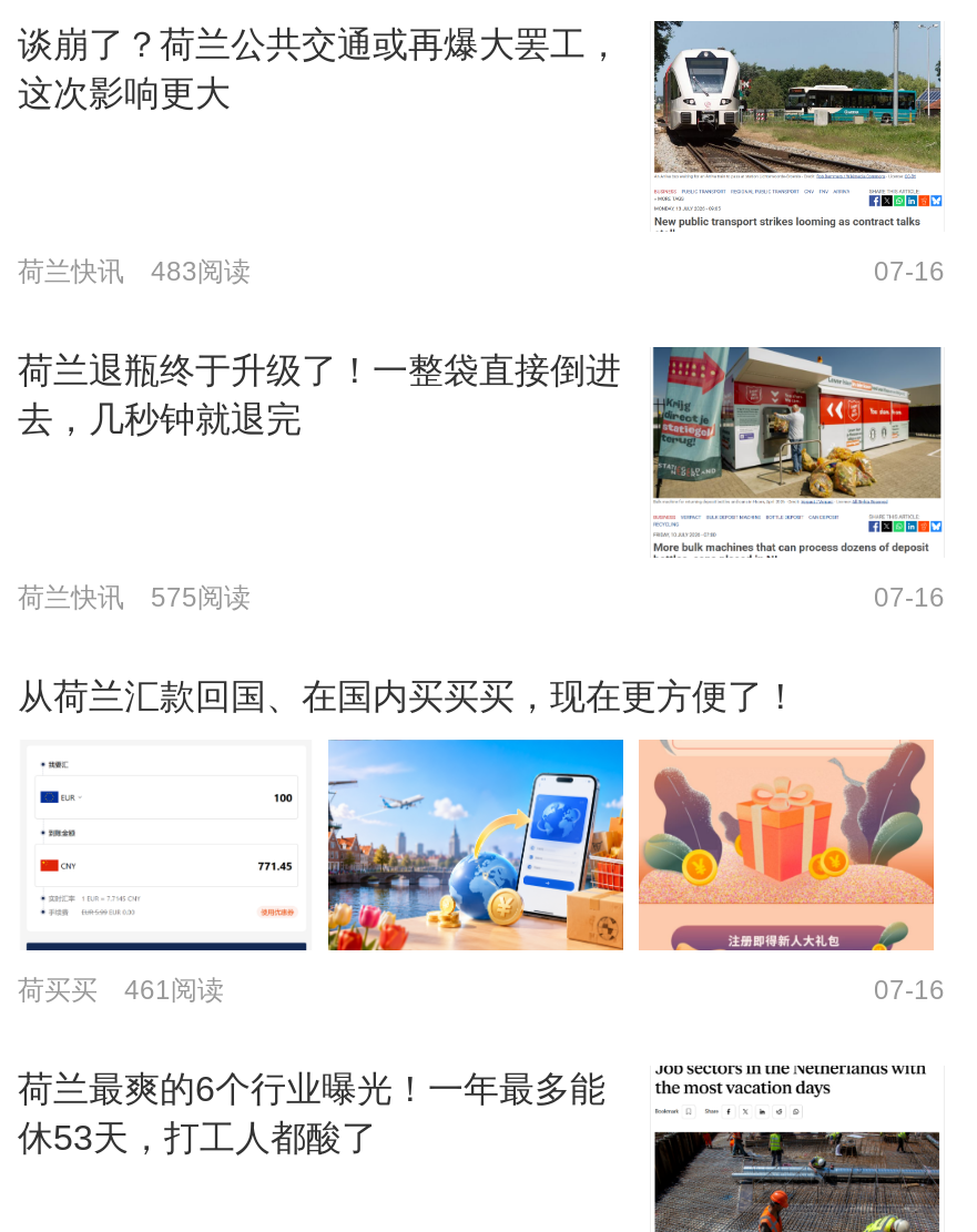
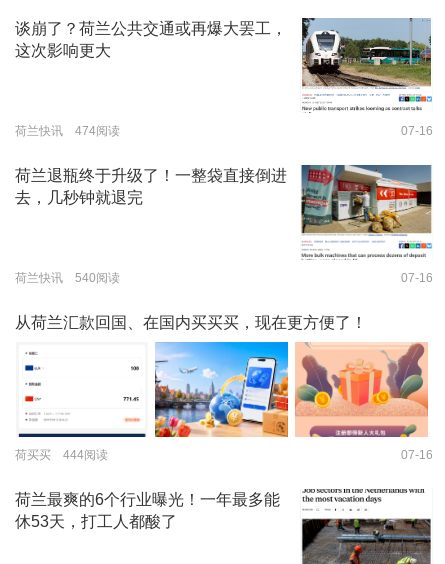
[18,256,251,287] 荷兰快讯 483阅读 -> [15,124,120,138] 荷兰快讯 474阅读
[18,583,251,614] 荷兰快讯 575阅读 -> [15,271,120,285] 荷兰快讯 540阅读
[18,976,224,1007] 荷买买 461阅读 -> [15,448,108,462] 荷买买 444阅读

